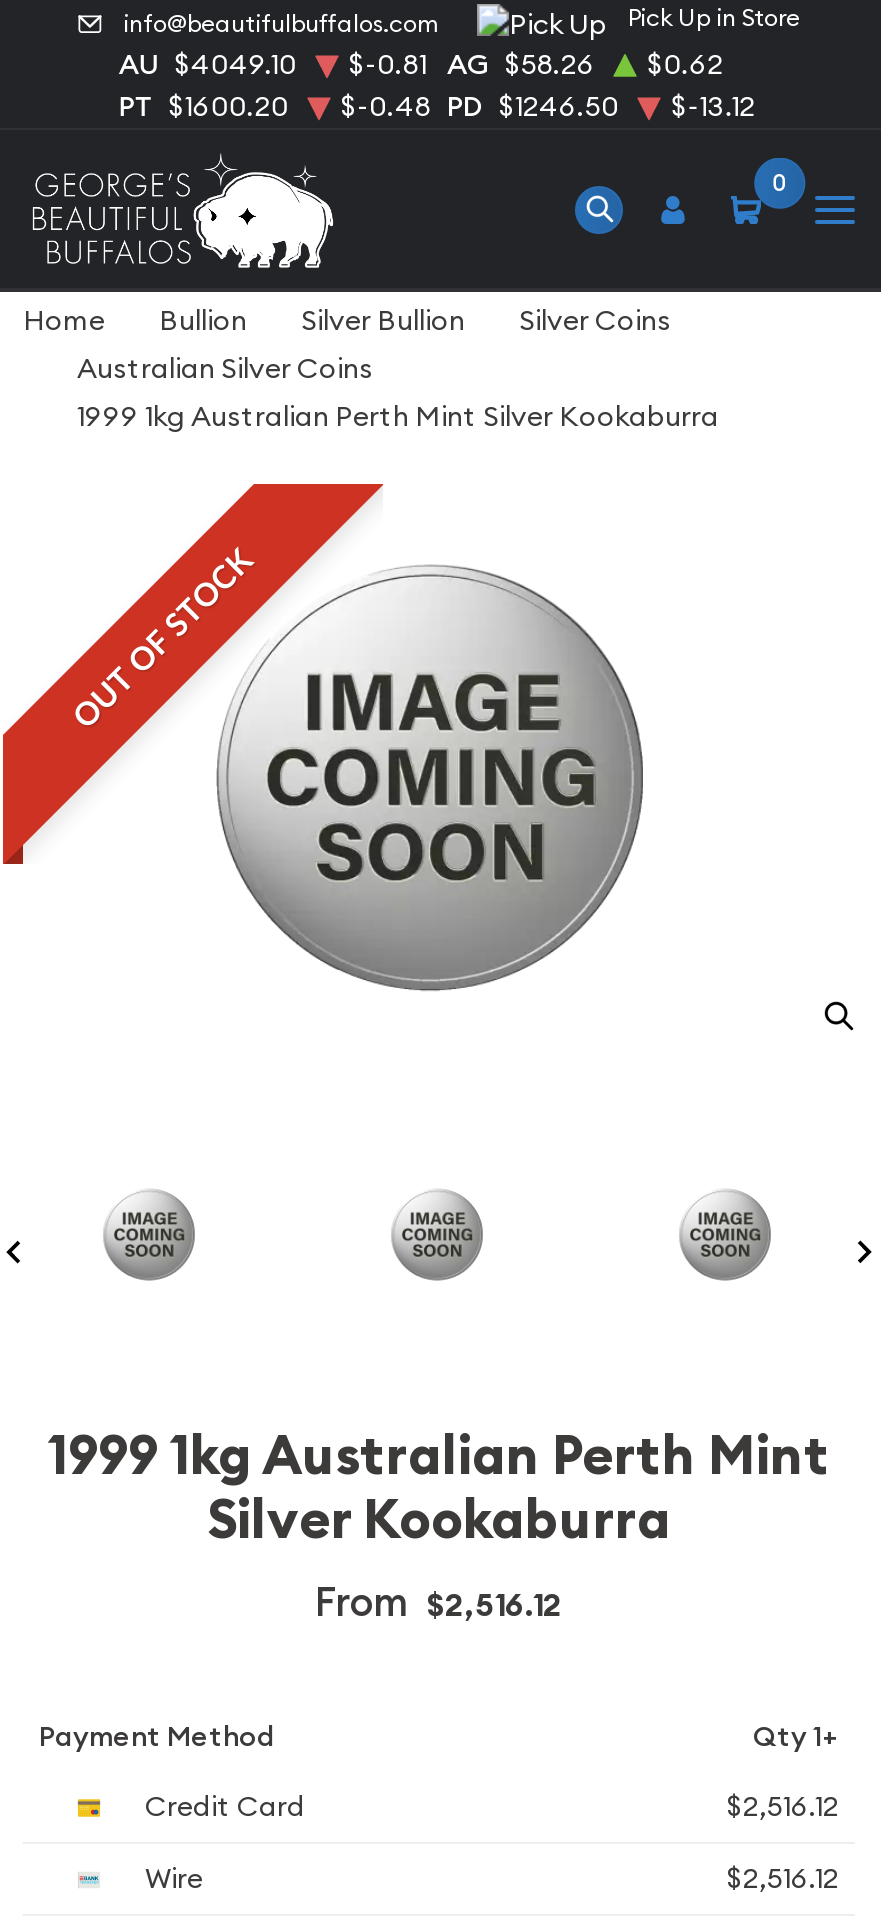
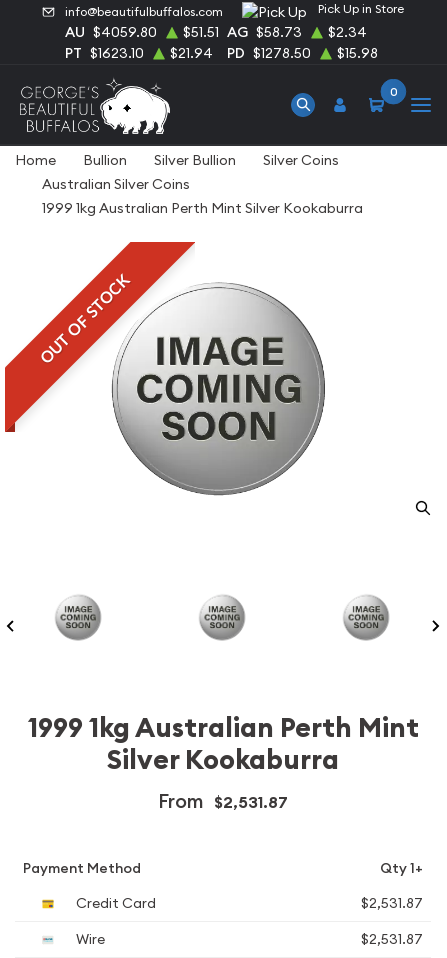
[119,46,755,124] AU $4049.10 | $-0.81 AG $58.26 | $0.62 | PT $1600.20 | $-0.48 PD $1246.50 | $-13.12 -> [65,23,378,62] AU $4059.80 | $51.51 AG $58.73 | $2.34 | PT $1623.10 | $21.94 | PD $1278.50 | $15.98
[315,1576,563,1628] From $2,516.12 -> [158,788,288,814] From $2,531.87
[727,1788,839,1824] $2,516.12 -> [361,894,423,912] $2,531.87
[727,1860,839,1896] $2,516.12 -> [361,930,423,948] $2,531.87

